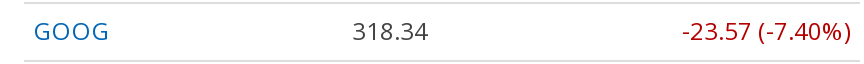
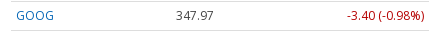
[352,13,428,47] 318.34 -> [176,6,214,23] 347.97
[682,13,850,47] -23.57 (-7.40%) -> [347,6,424,23] -3.40 (-0.98%)

